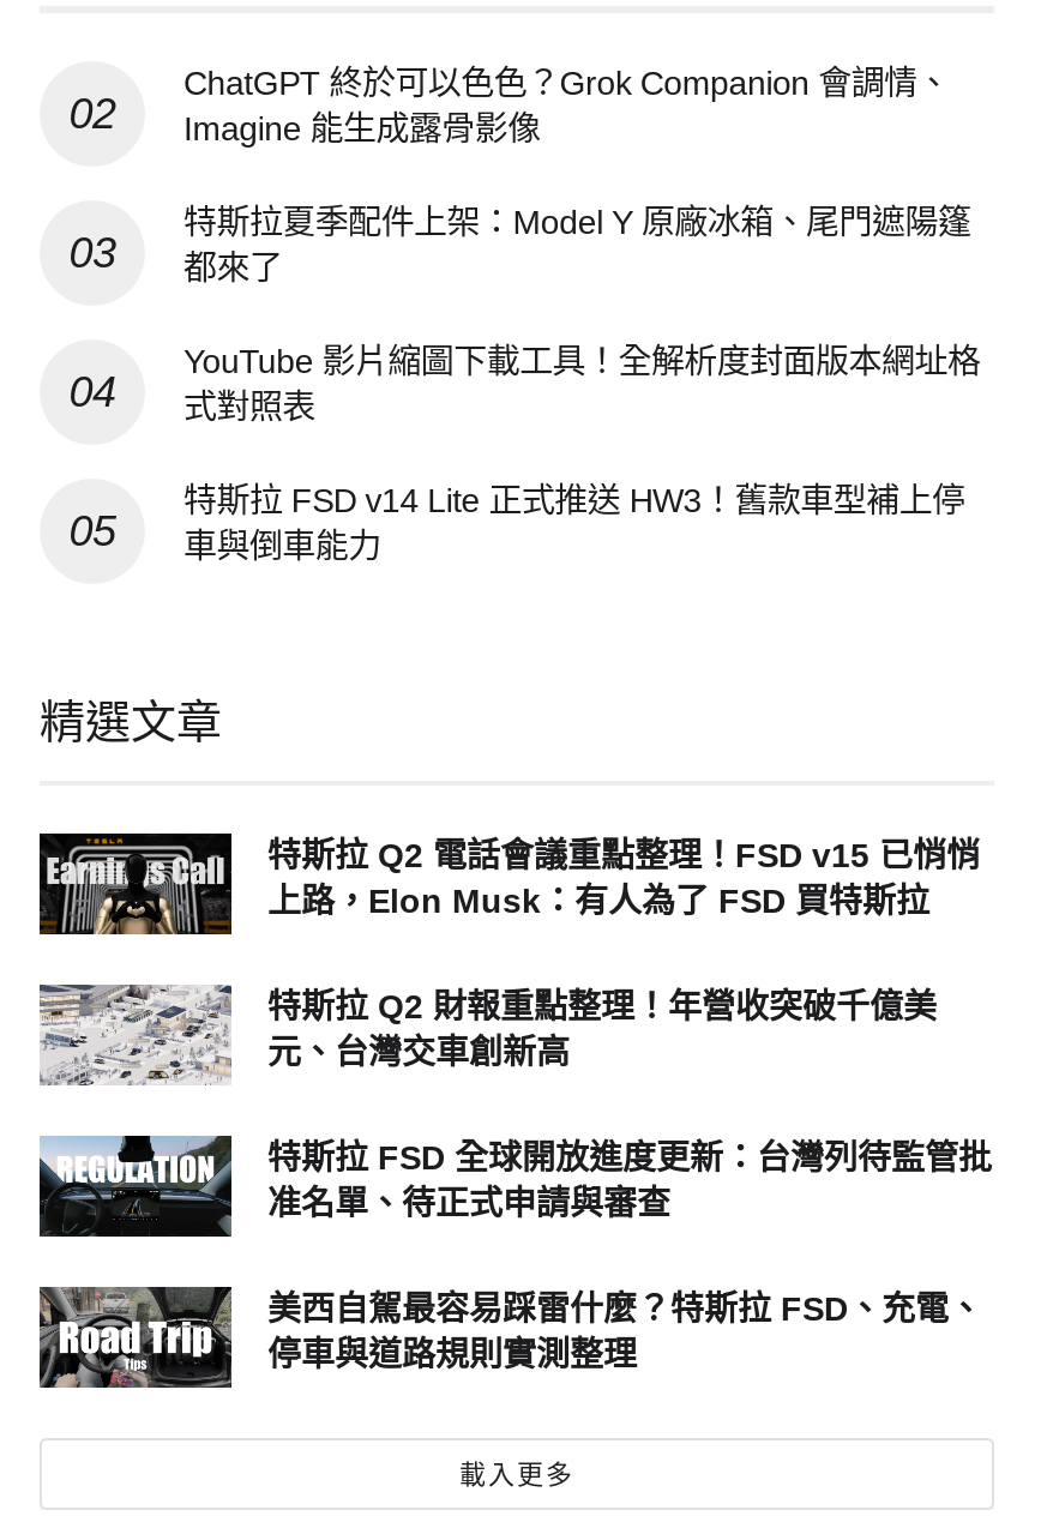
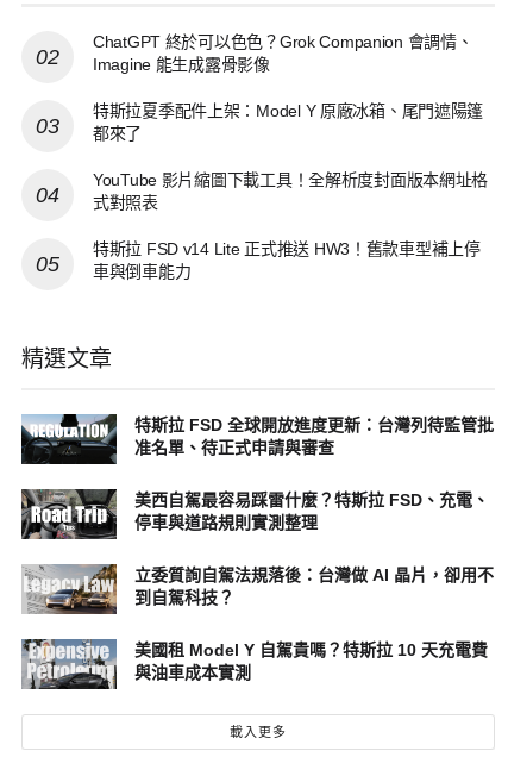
[37,831,980,1072] [image] | 特斯拉 Q2 電話會議重點整理！FSD v15 已悄悄 | 上路，Elon Musk：有人為了 FSD 買特斯拉 | 特斯拉 Q2 財報重點整理！年營收突破千億美 | 元、台灣交車創新高 -> none
[40,985,231,1083] [image] -> none
moved [37,1136,992,1374] -> [20,414,494,533]: [image] | 特斯拉 FSD 全球開放進度更新：台灣列待監管批 | 准名單、待正式申請與審查 | 美西自駕最容易踩雷什麼？特斯拉 FSD、充電、 | 停車與道路規則實測整理
none -> [21,564,494,682] [image] | 立委質詢自駕法規落後：台灣做 AI 晶片，卻用不 | 到自駕科技？ | 美國租 Model Y 自駕貴嗎？特斯拉 10 天充電費 | 與油車成本實測
none -> [21,638,117,689] [image]

